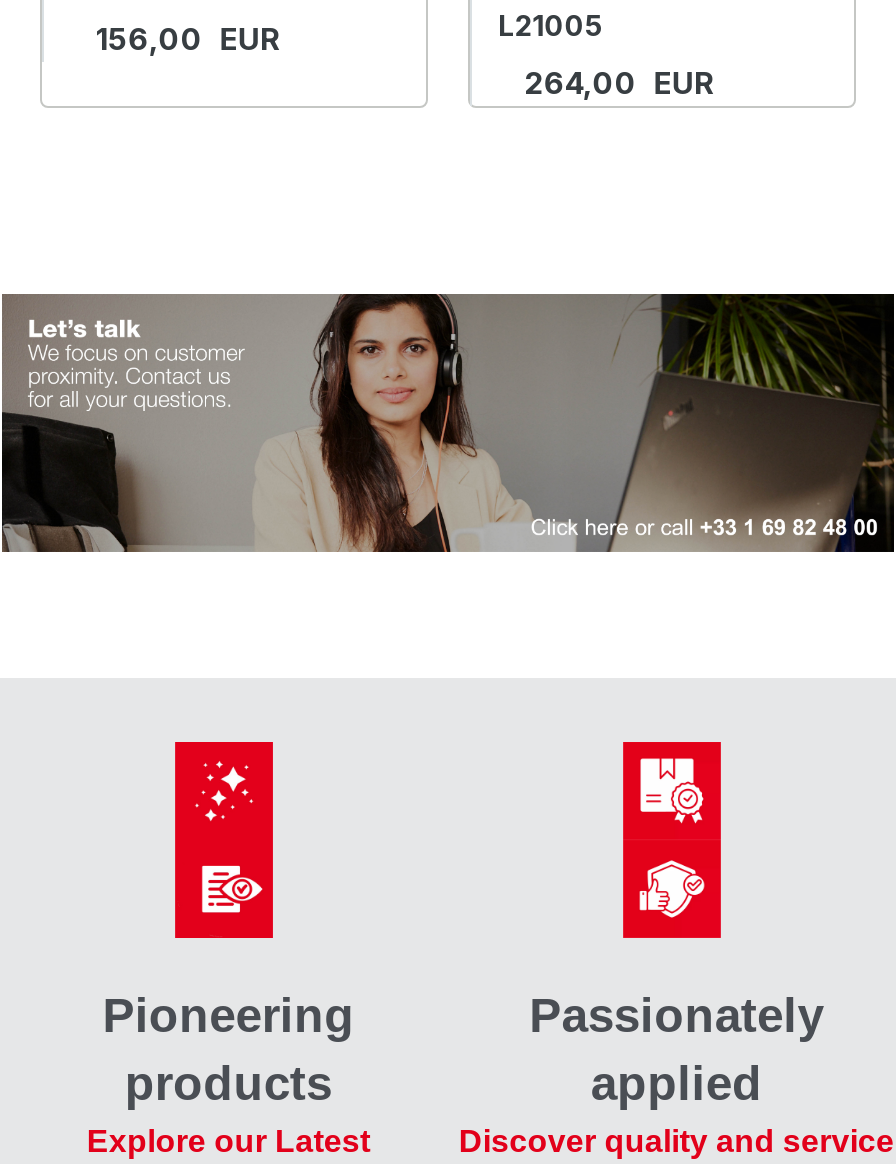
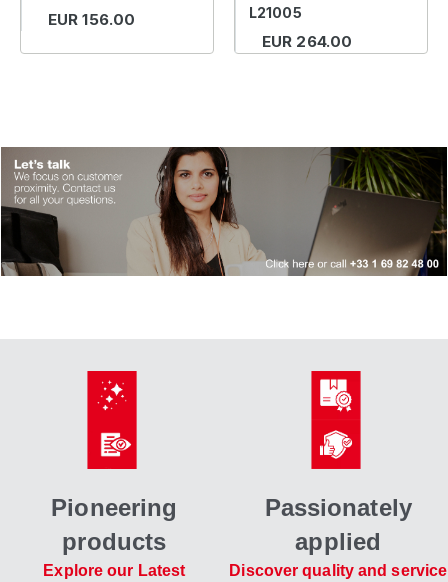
[96,19,280,57] 156,00 EUR -> [48,10,135,29] EUR 156.00
[524,63,714,101] 264,00 EUR -> [262,32,352,51] EUR 264.00

